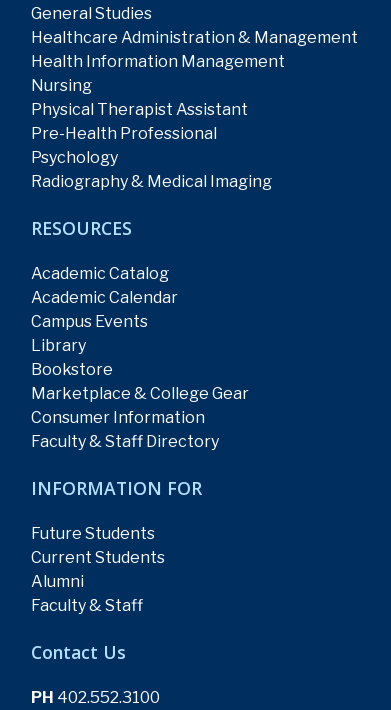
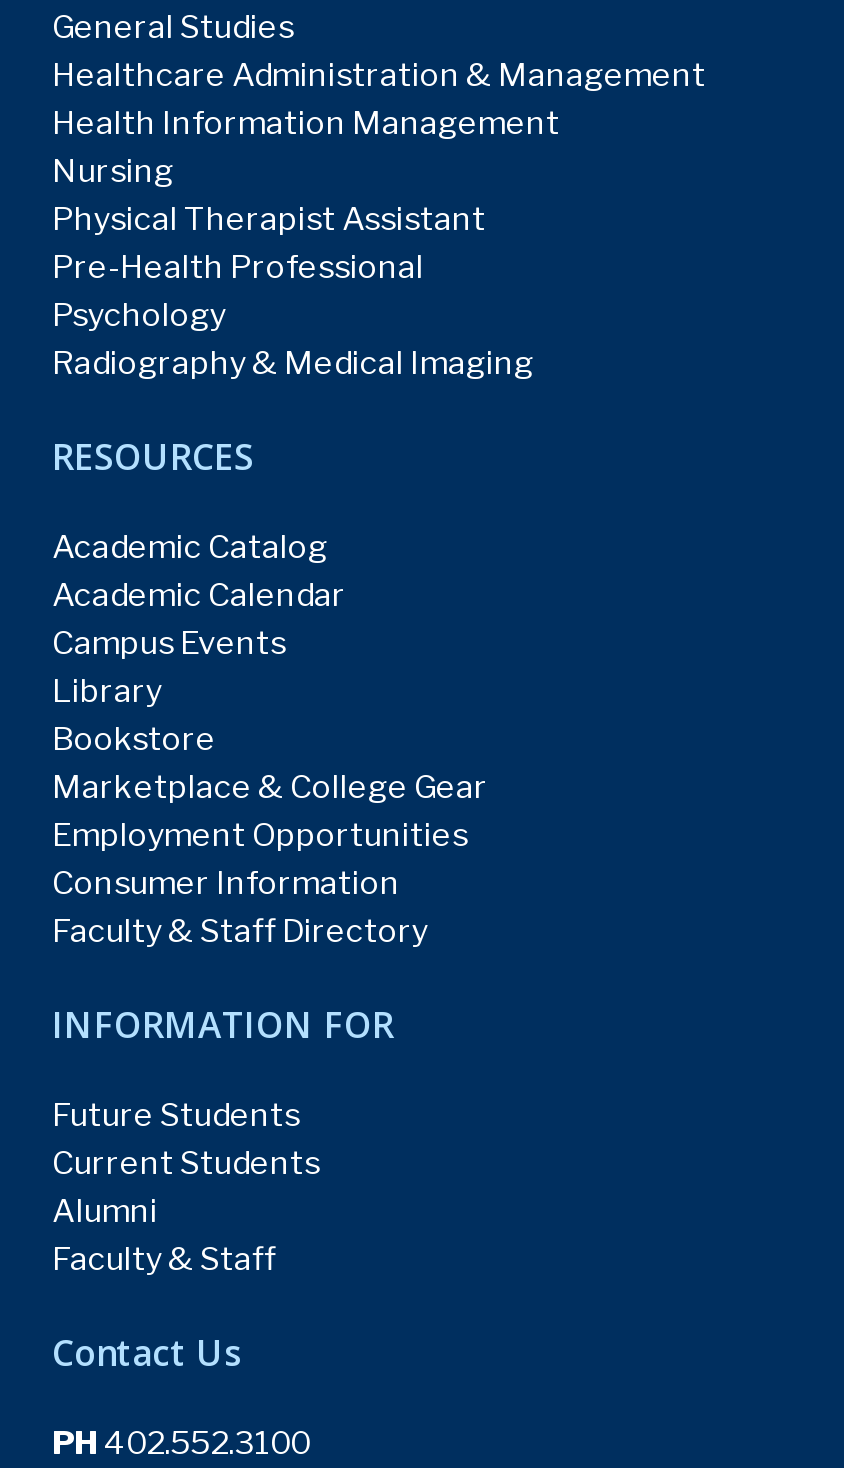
none -> [52,815,468,853] Employment Opportunities

